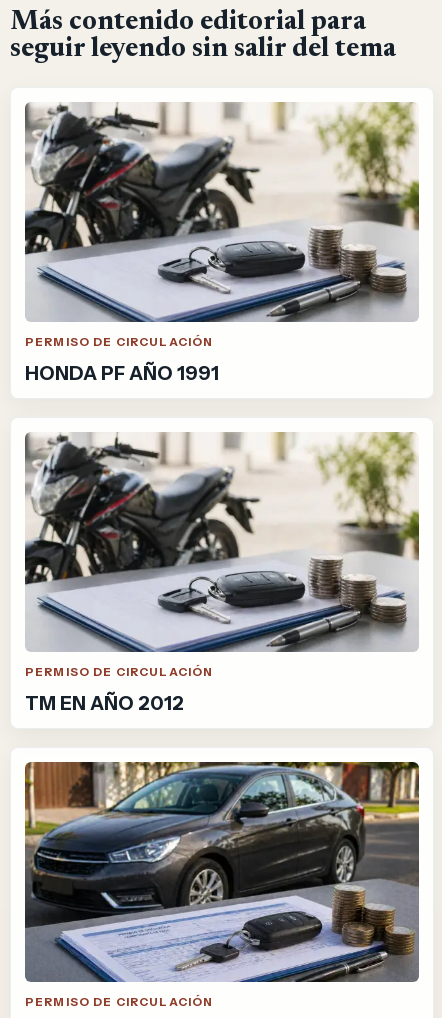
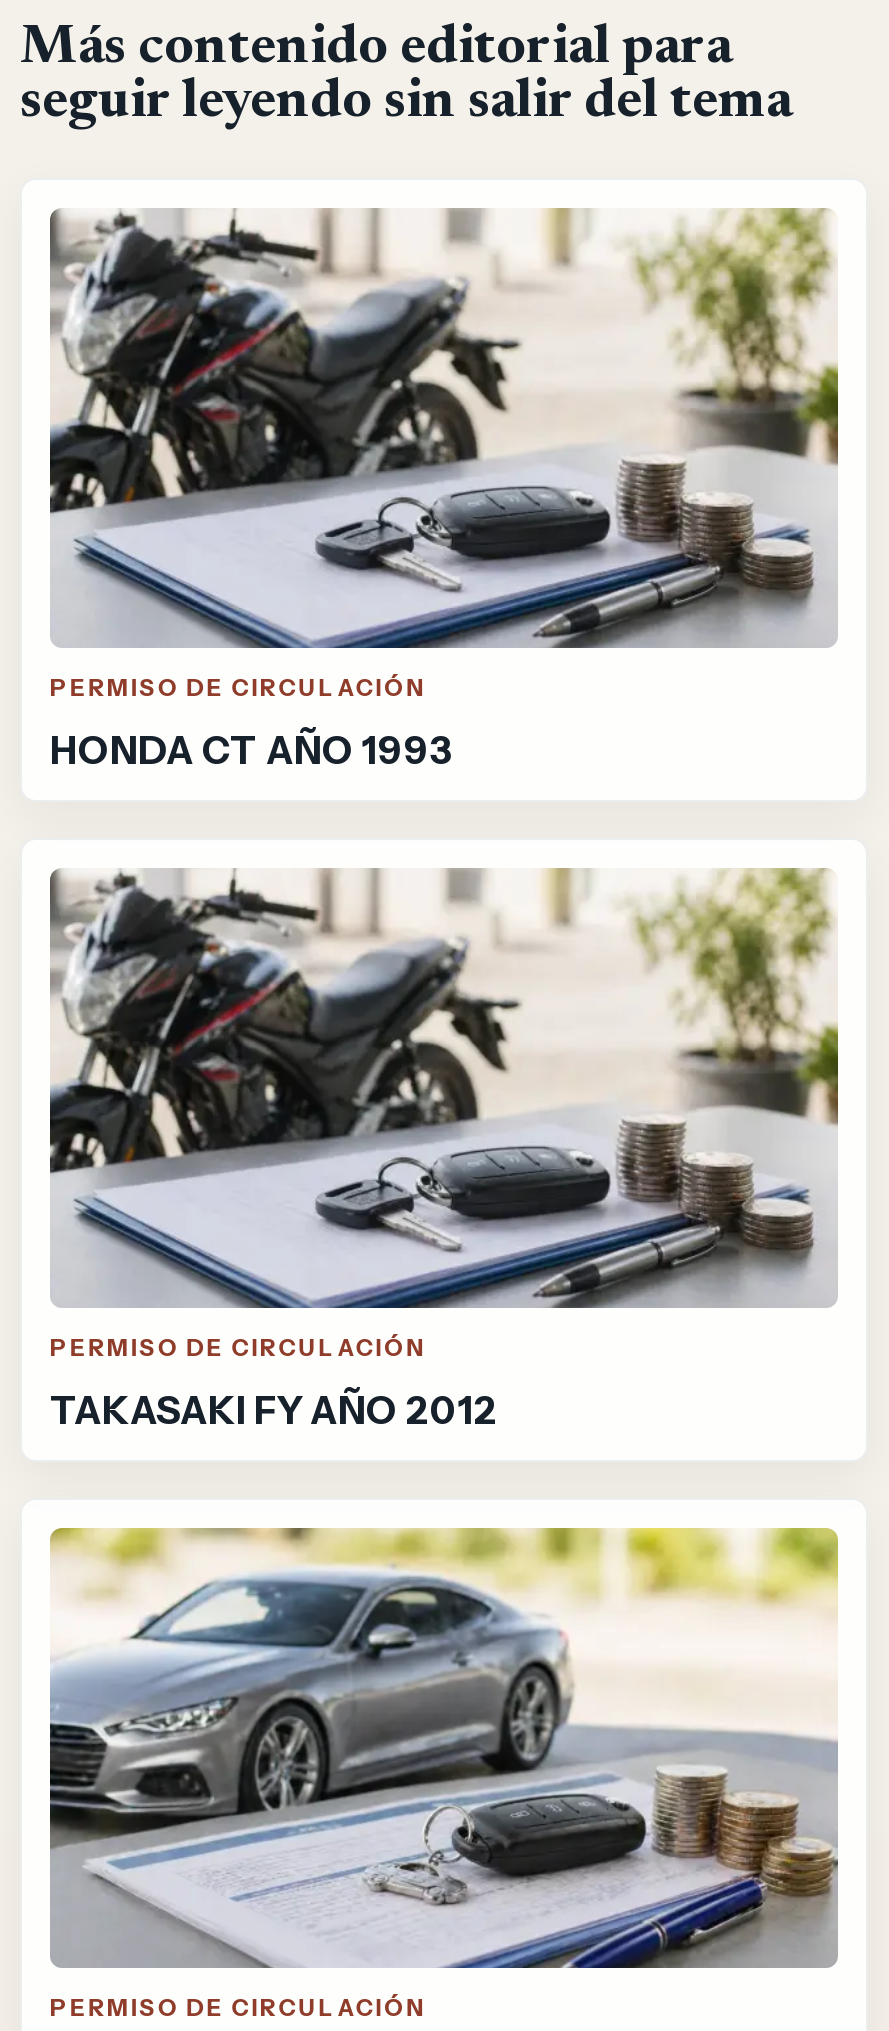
[25,362,219,385] HONDA PF AÑO 1991 -> [50,728,452,774] HONDA CT AÑO 1993
[25,692,184,715] TM EN AÑO 2012 -> [50,1388,498,1434] TAKASAKI FY AÑO 2012
[24,761,420,982] [image] -> [50,1526,840,1968] [image]

